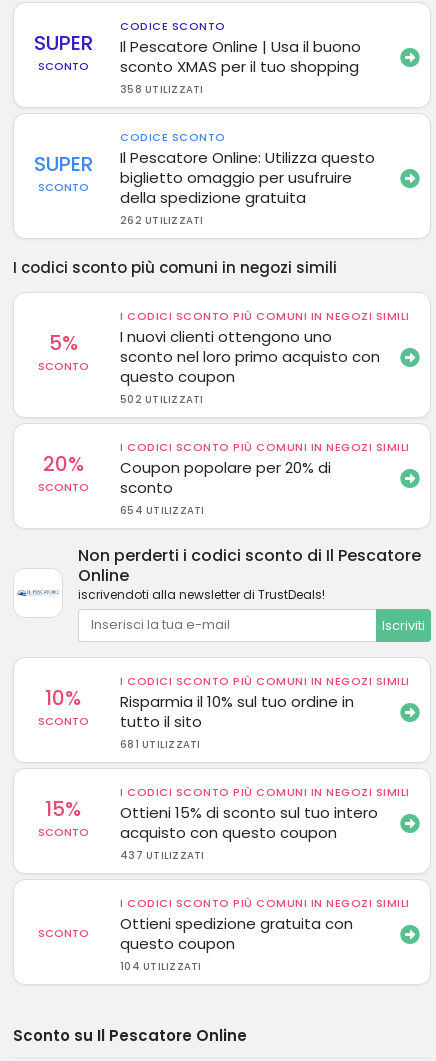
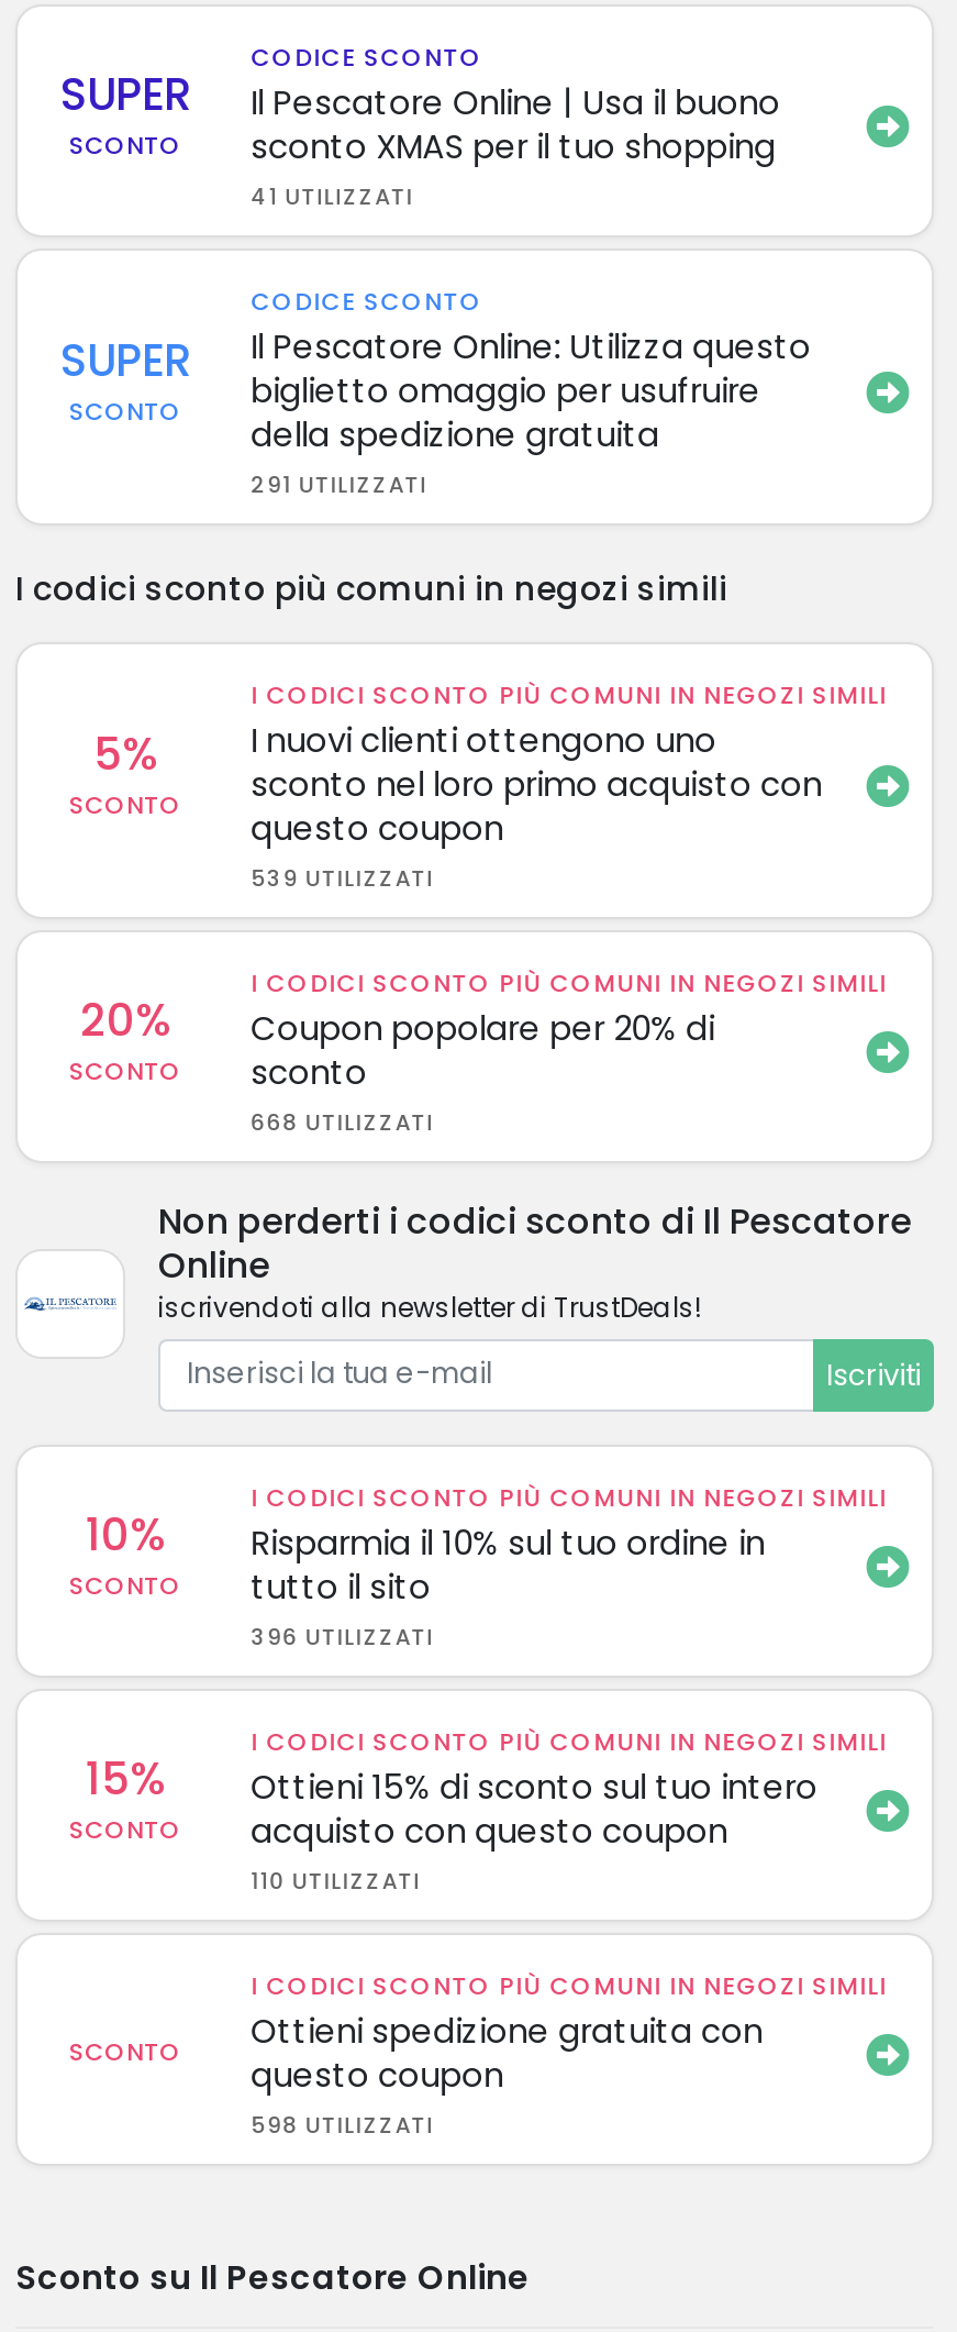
[120,81,204,96] 358 UTILIZZATI -> [251,179,414,212] 41 UTILIZZATI
[120,212,204,227] 262 UTILIZZATI -> [251,467,428,500] 291 UTILIZZATI
[120,391,204,406] 502 UTILIZZATI -> [251,861,434,894] 539 UTILIZZATI
[120,502,205,517] 654 UTILIZZATI -> [251,1105,434,1138] 668 UTILIZZATI
[120,737,201,752] 681 UTILIZZATI -> [251,1621,434,1654] 396 UTILIZZATI
[120,848,205,863] 437 UTILIZZATI -> [251,1865,421,1898] 110 UTILIZZATI
[120,959,202,974] 104 UTILIZZATI -> [251,2109,434,2142] 598 UTILIZZATI

